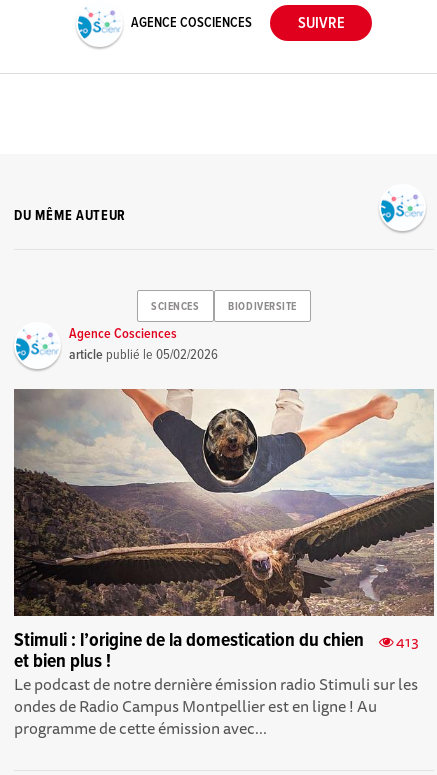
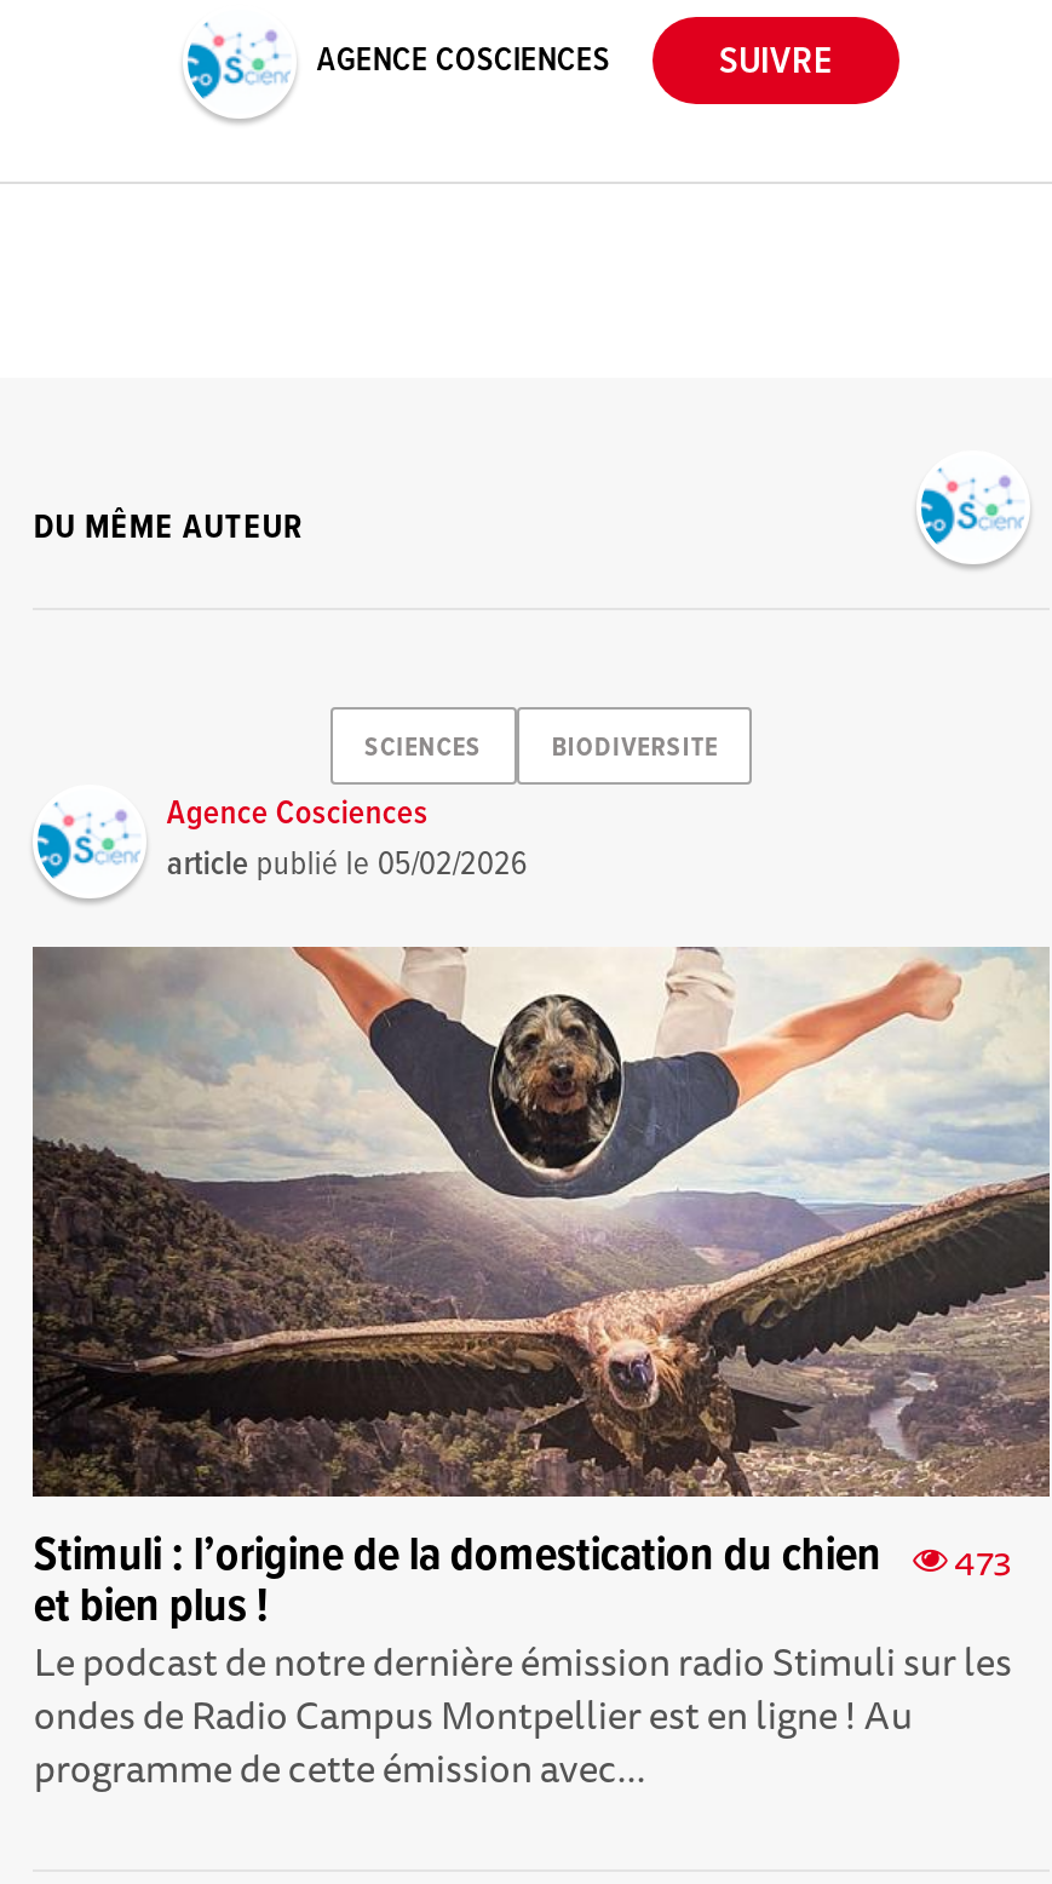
[14,628,419,654] Stimuli : l’origine de la domestication du chien 413 -> [34,1526,1012,1589] Stimuli : l’origine de la domestication du chien 473

